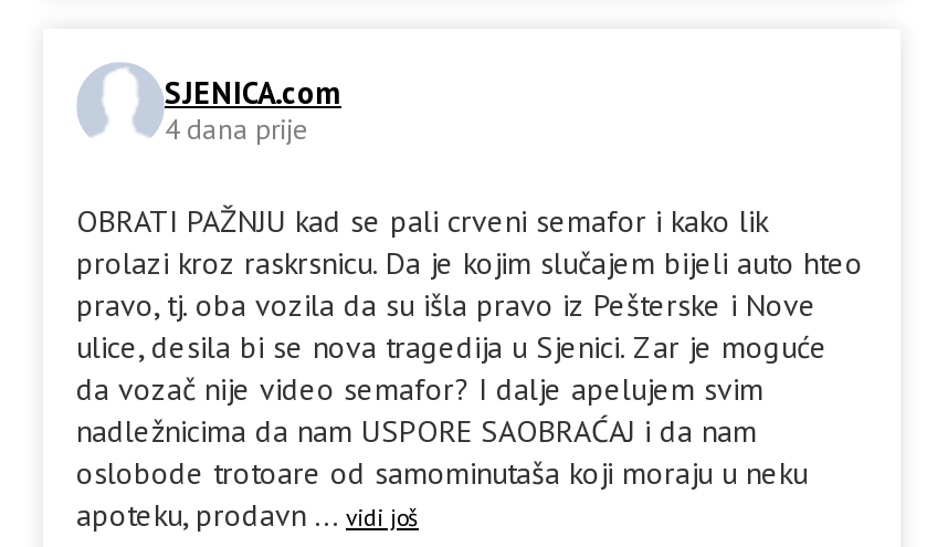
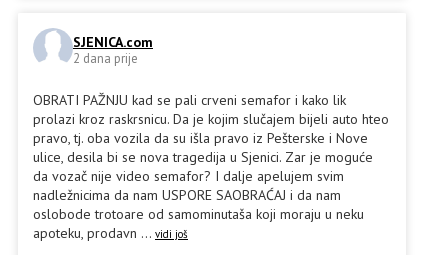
[165,110,308,147] 4 dana prije -> [73,50,138,67] 2 dana prije

